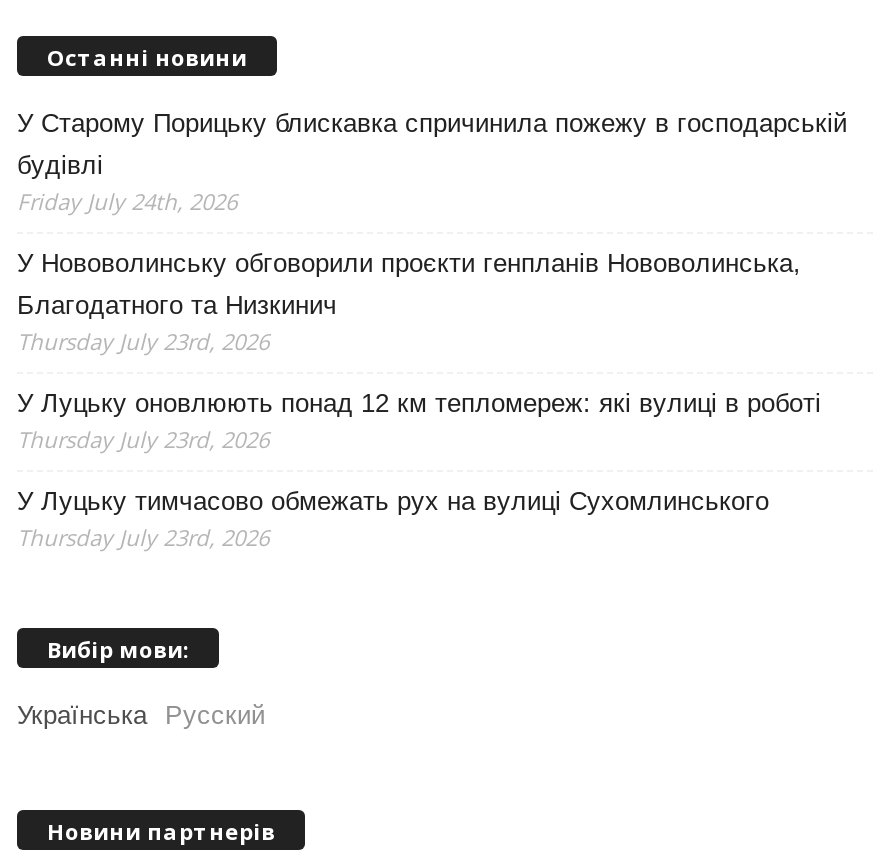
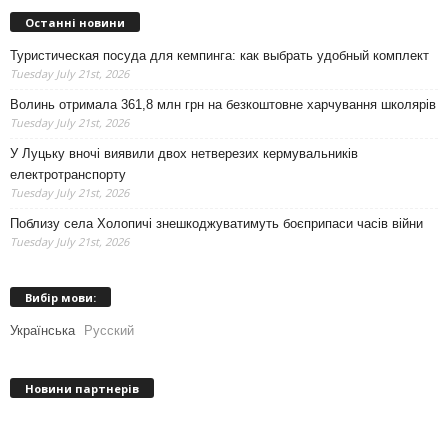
[17,109,847,217] У Старому Порицьку блискавка спричинила пожежу в господарській | будівлі | Friday July 24th, 2026 -> [10,48,429,81] Туристическая посуда для кемпинга: как выбрать удобный комплект | Tuesday July 21st, 2026
[17,249,801,357] У Нововолинську обговорили проєкти генпланів Нововолинська, | Благодатного та Низкинич | Thursday July 23rd, 2026 -> [10,97,436,130] Волинь отримала 361,8 млн грн на безкоштовне харчування школярів | Tuesday July 21st, 2026
[17,389,821,455] У Луцьку оновлюють понад 12 км тепломереж: які вулиці в роботі | Thursday July 23rd, 2026 -> [10,146,358,200] У Луцьку вночі виявили двох нетверезих кермувальників | електротранспорту | Tuesday July 21st, 2026
[17,487,769,553] У Луцьку тимчасово обмежать рух на вулиці Сухомлинського | Thursday July 23rd, 2026 -> [10,216,423,249] Поблизу села Холопичі знешкоджуватимуть боєприпаси часів війни | Tuesday July 21st, 2026

